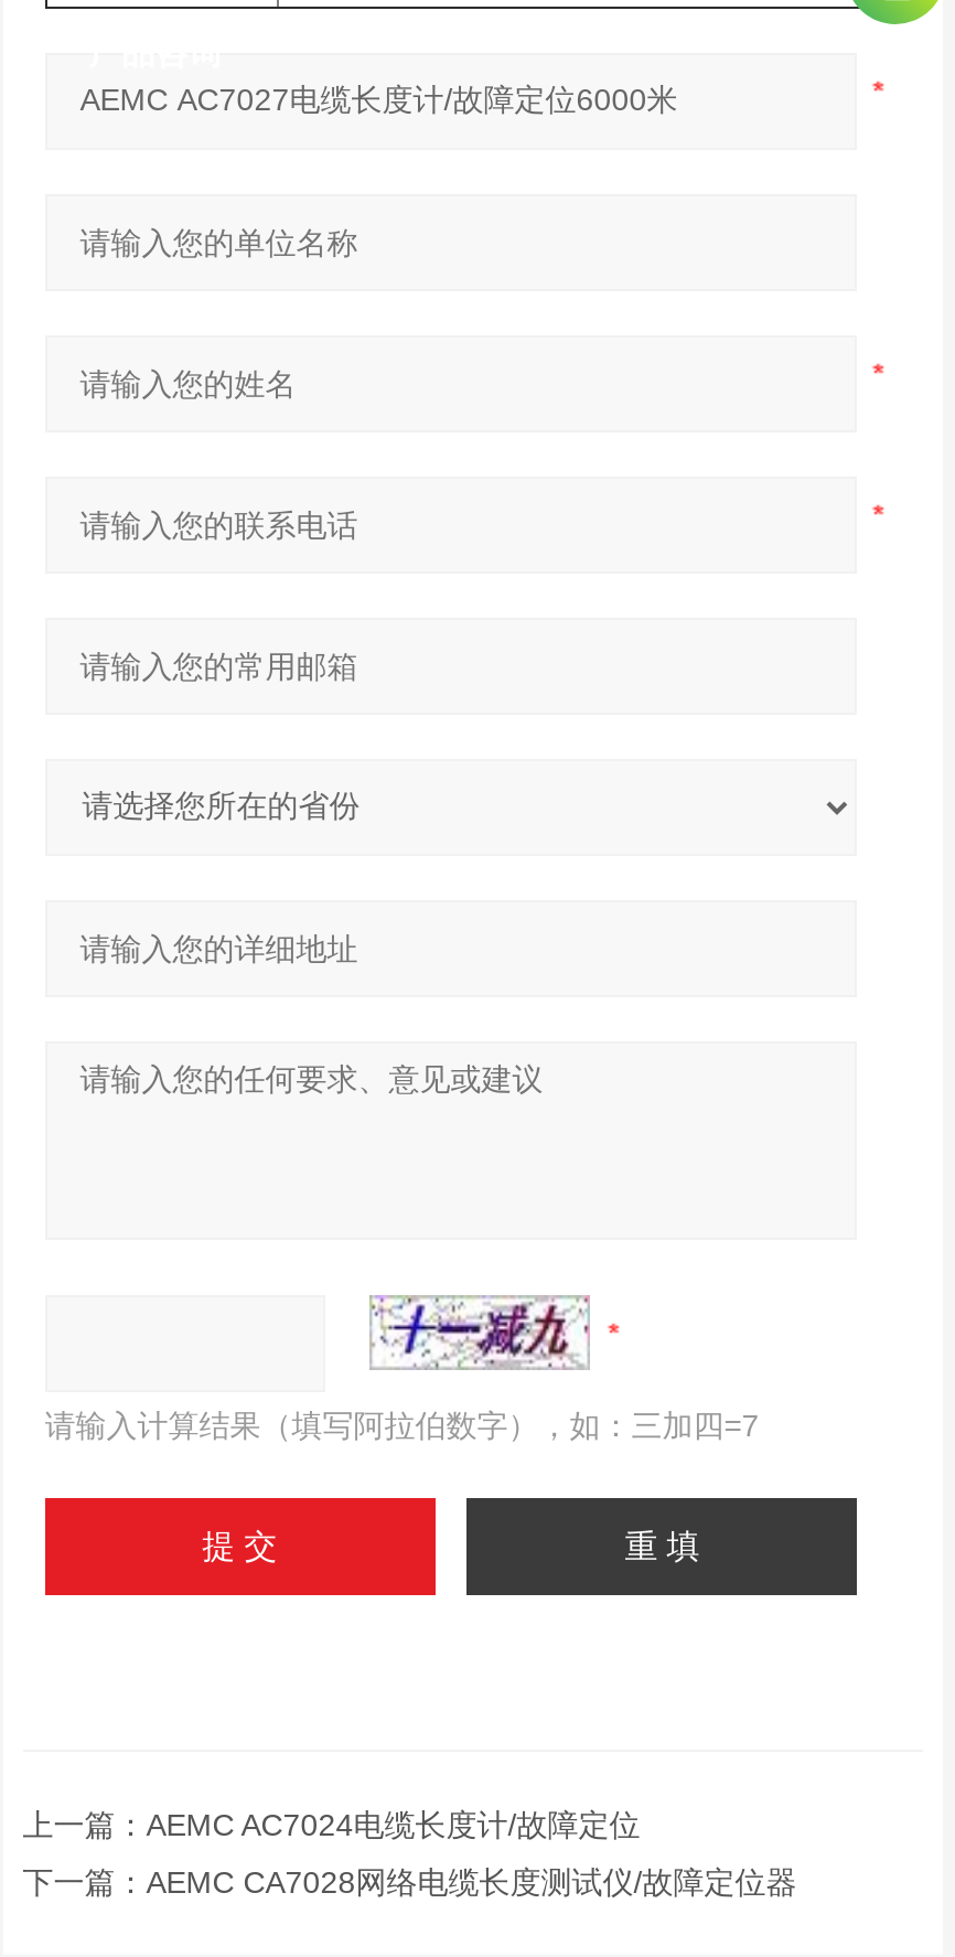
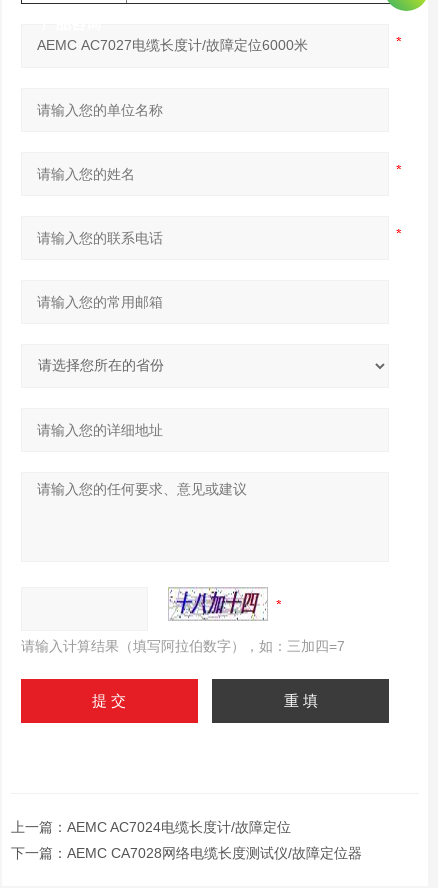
[369,1295,588,1368] [image] -> [170,588,266,620] [image]

